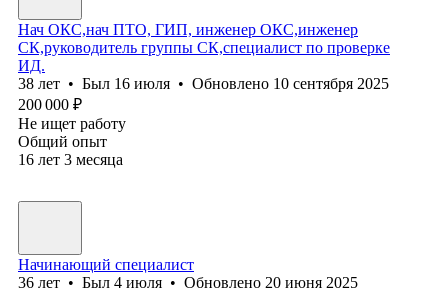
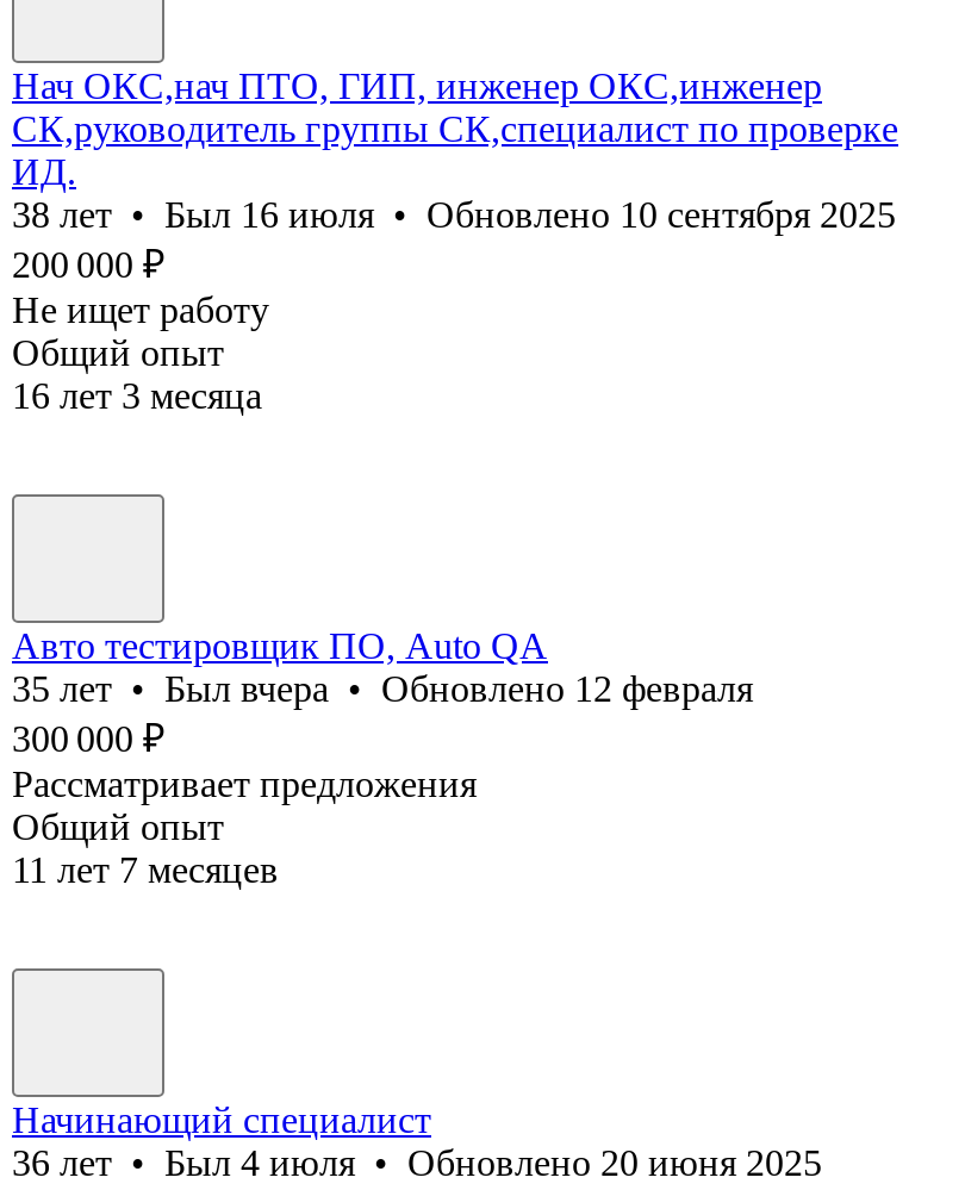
none -> [12,625,753,890] Авто тестировщик ПО, Auto QA | 35 лет • Был вчера • Обновлено 12 февраля | 300 000 ₽ | Рассматривает предложения | Общий опыт | 11 лет 7 месяцев

